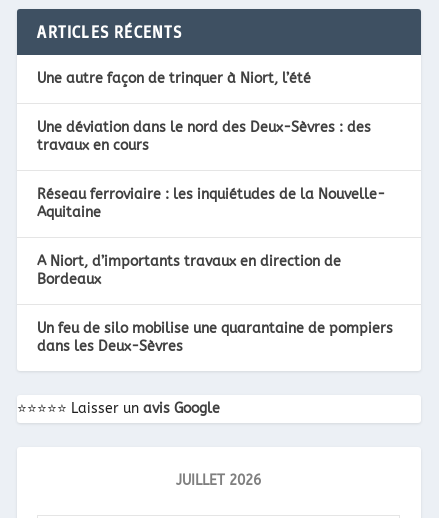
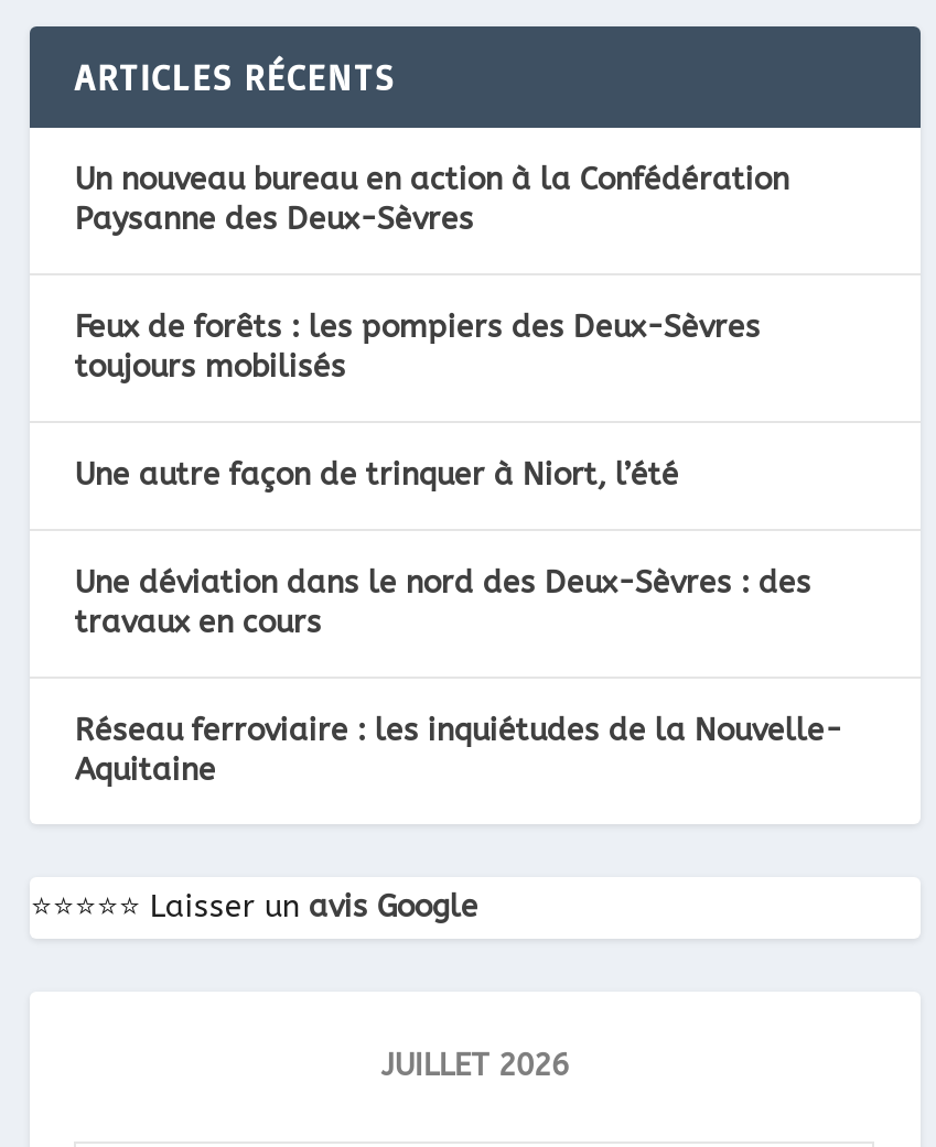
none -> [75,162,789,387] Un nouveau bureau en action à la Confédération | Paysanne des Deux-Sèvres | Feux de forêts : les pompiers des Deux-Sèvres | toujours mobilisés
moved [37,70,385,221] -> [75,457,842,790]: Une autre façon de trinquer à Niort, l’été | Une déviation dans le nord des Deux-Sèvres : des | travaux en cours | Réseau ferroviaire : les inquiétudes de la Nouvelle- | Aquitaine
[37,253,393,355] A Niort, d’importants travaux en direction de | Bordeaux | Un feu de silo mobilise une quarantaine de pompiers | dans les Deux-Sèvres -> none

